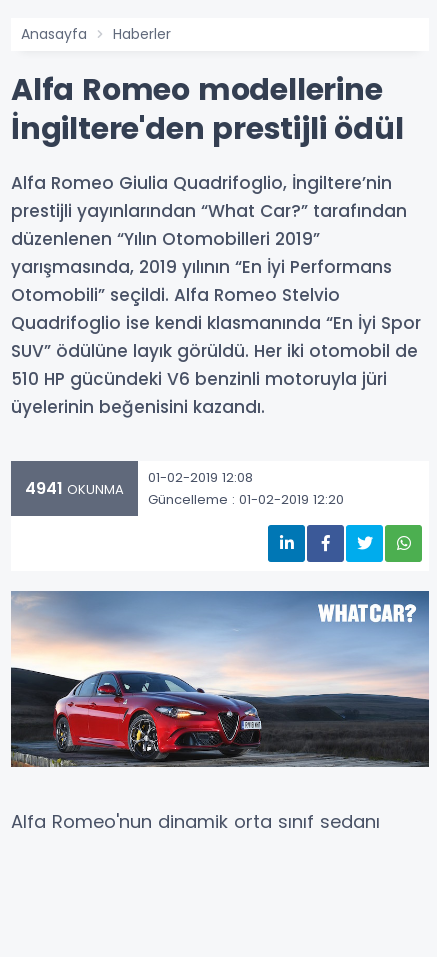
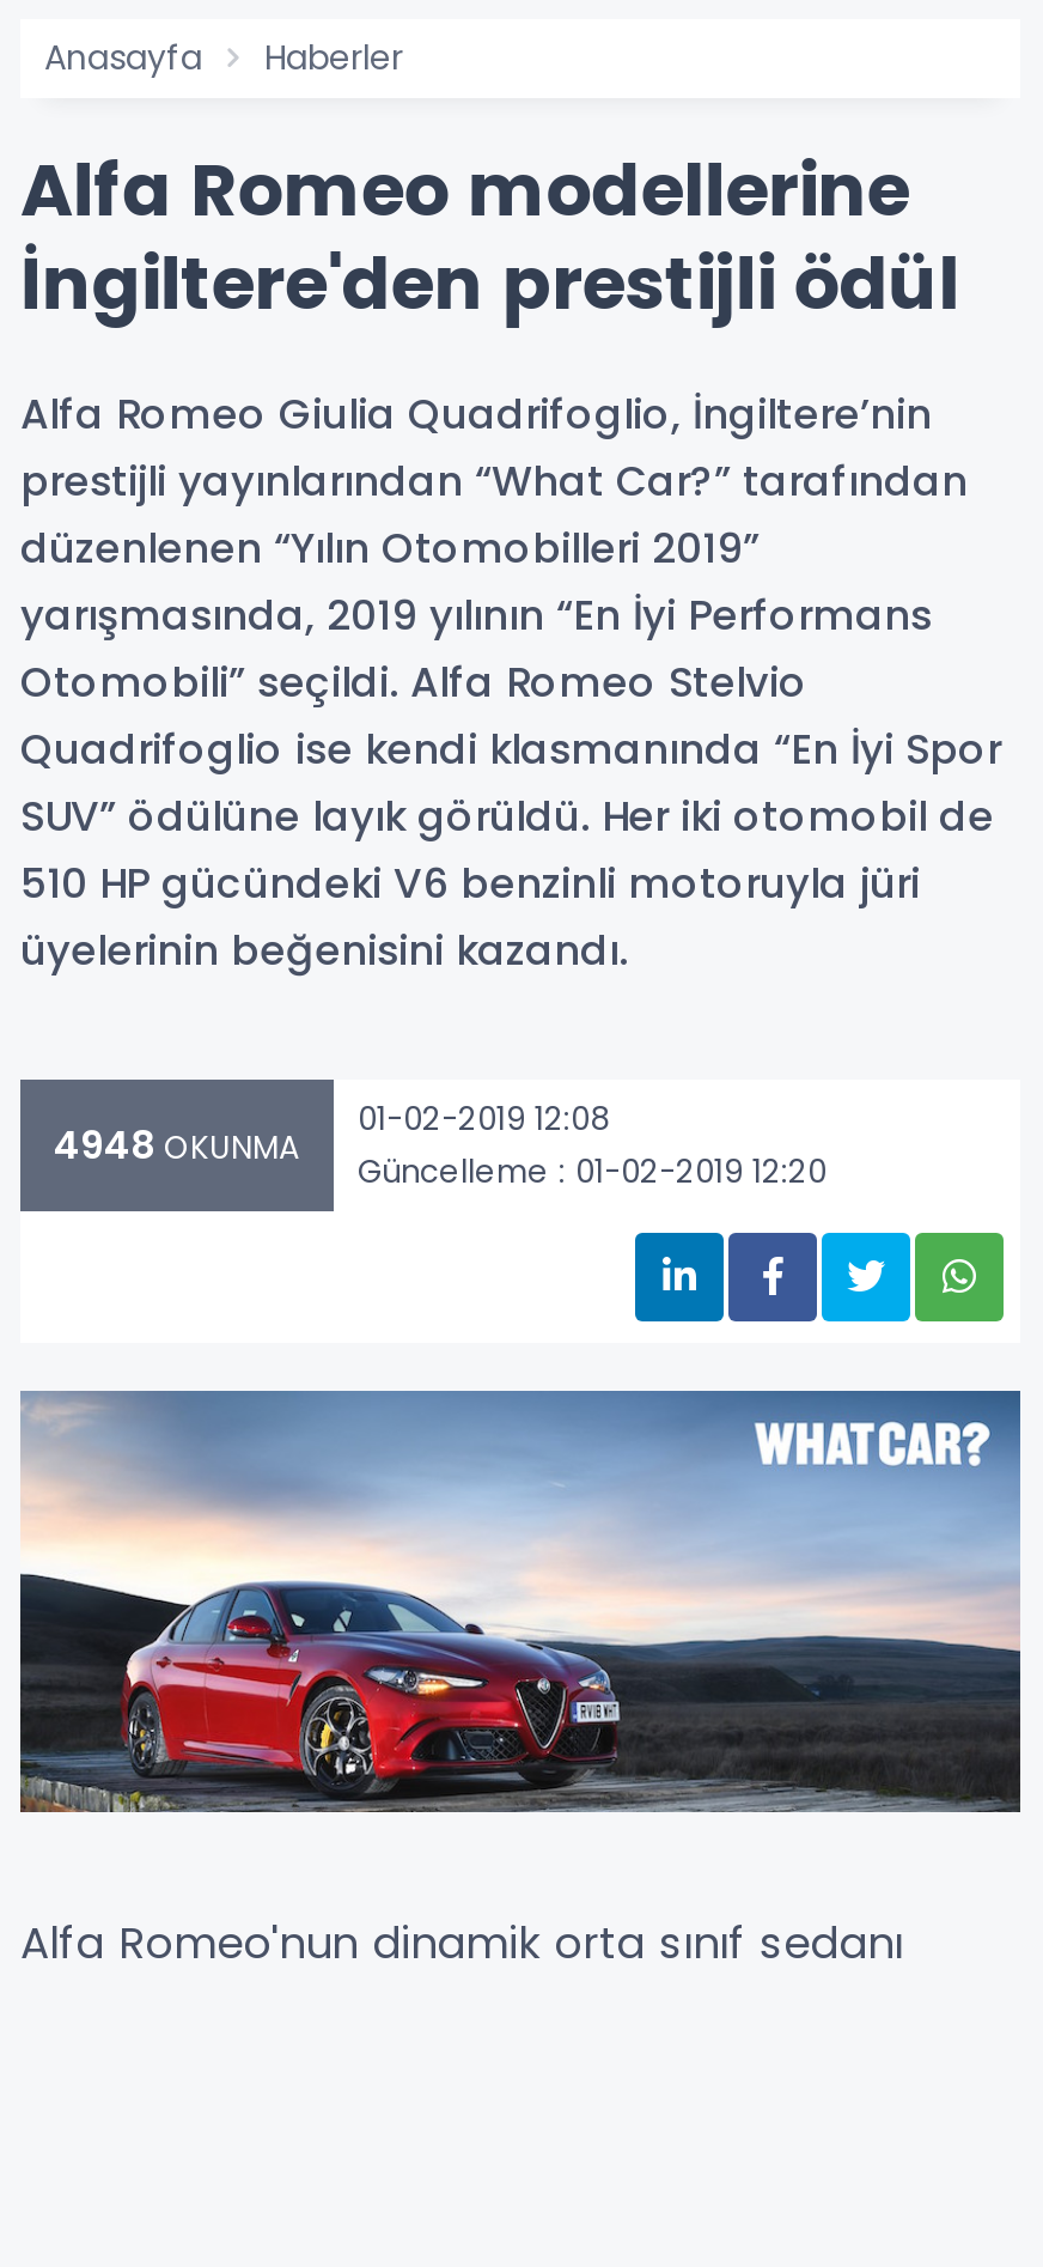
[25,468,344,509] 4941 OKUNMA 01-02-2019 12:08 Güncelleme : 01-02-2019 12:20 -> [54,1096,827,1194] 4948 OKUNMA 01-02-2019 12:08 Güncelleme : 01-02-2019 12:20

